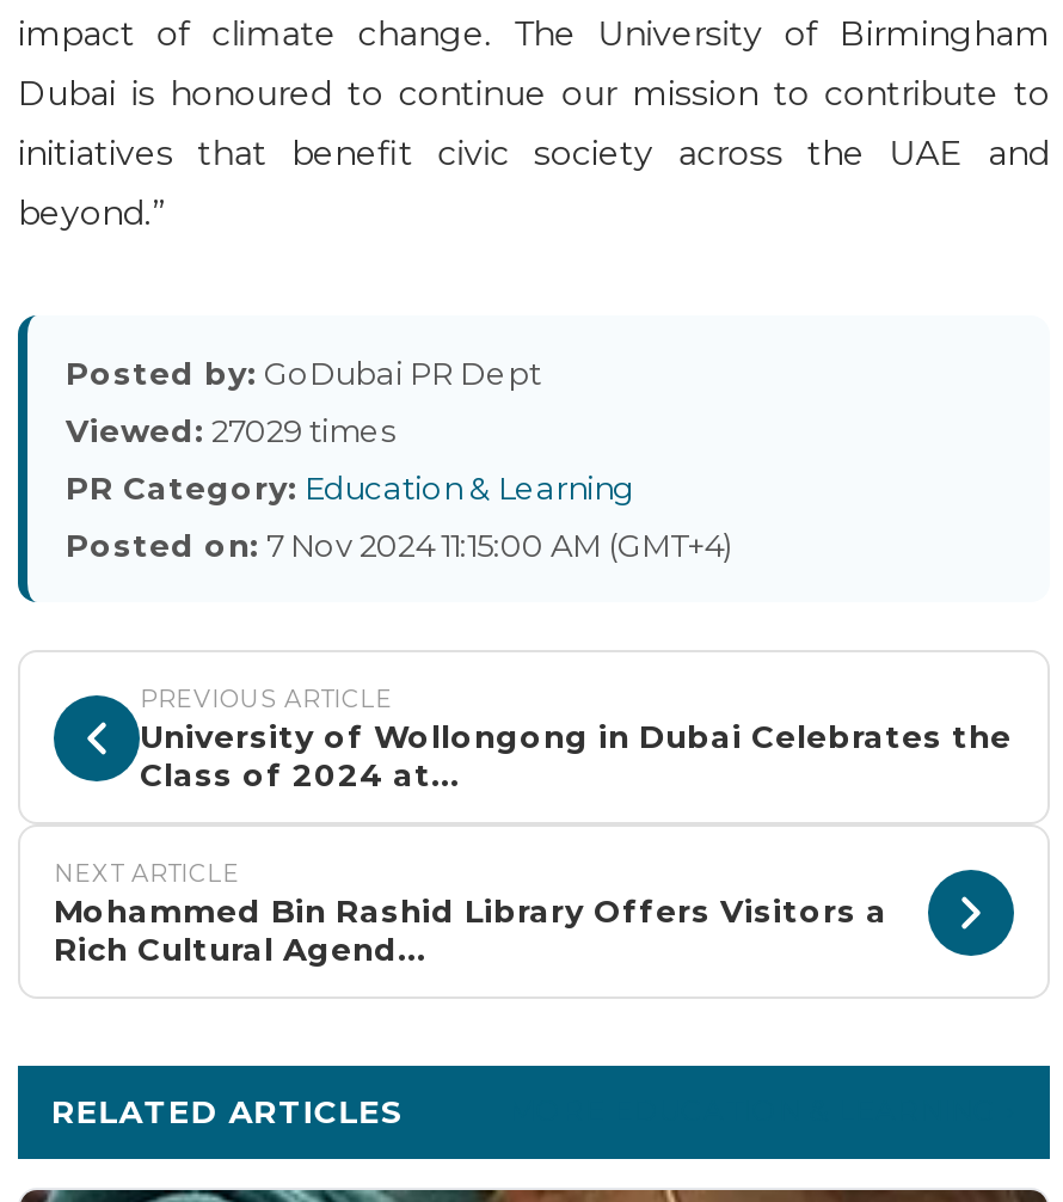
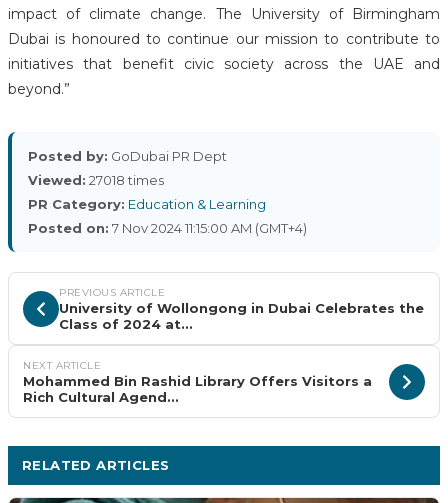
[66,411,395,449] Viewed: 27029 times -> [28,172,164,188] Viewed: 27018 times

